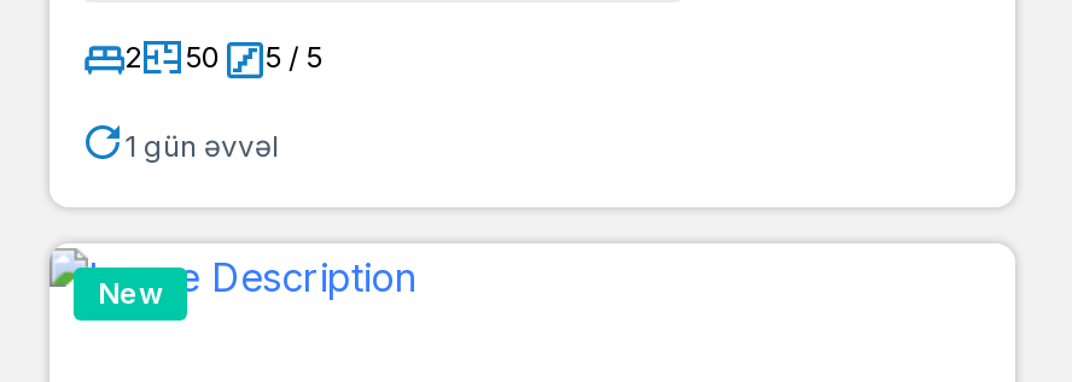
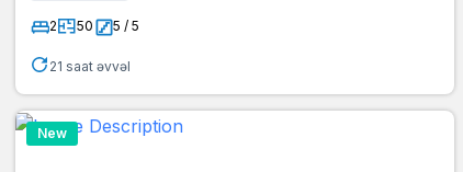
[124,127,279,164] 1 gün əvvəl -> [49,58,131,74] 21 saat əvvəl

